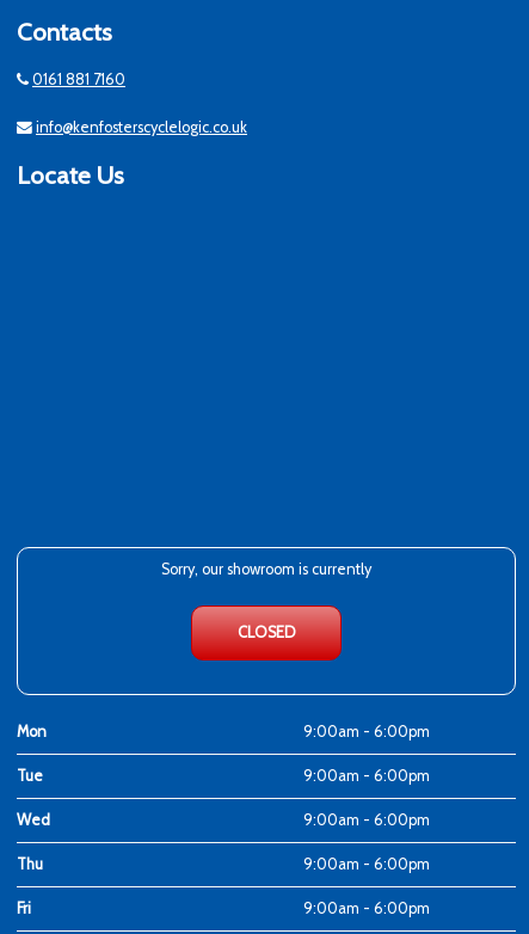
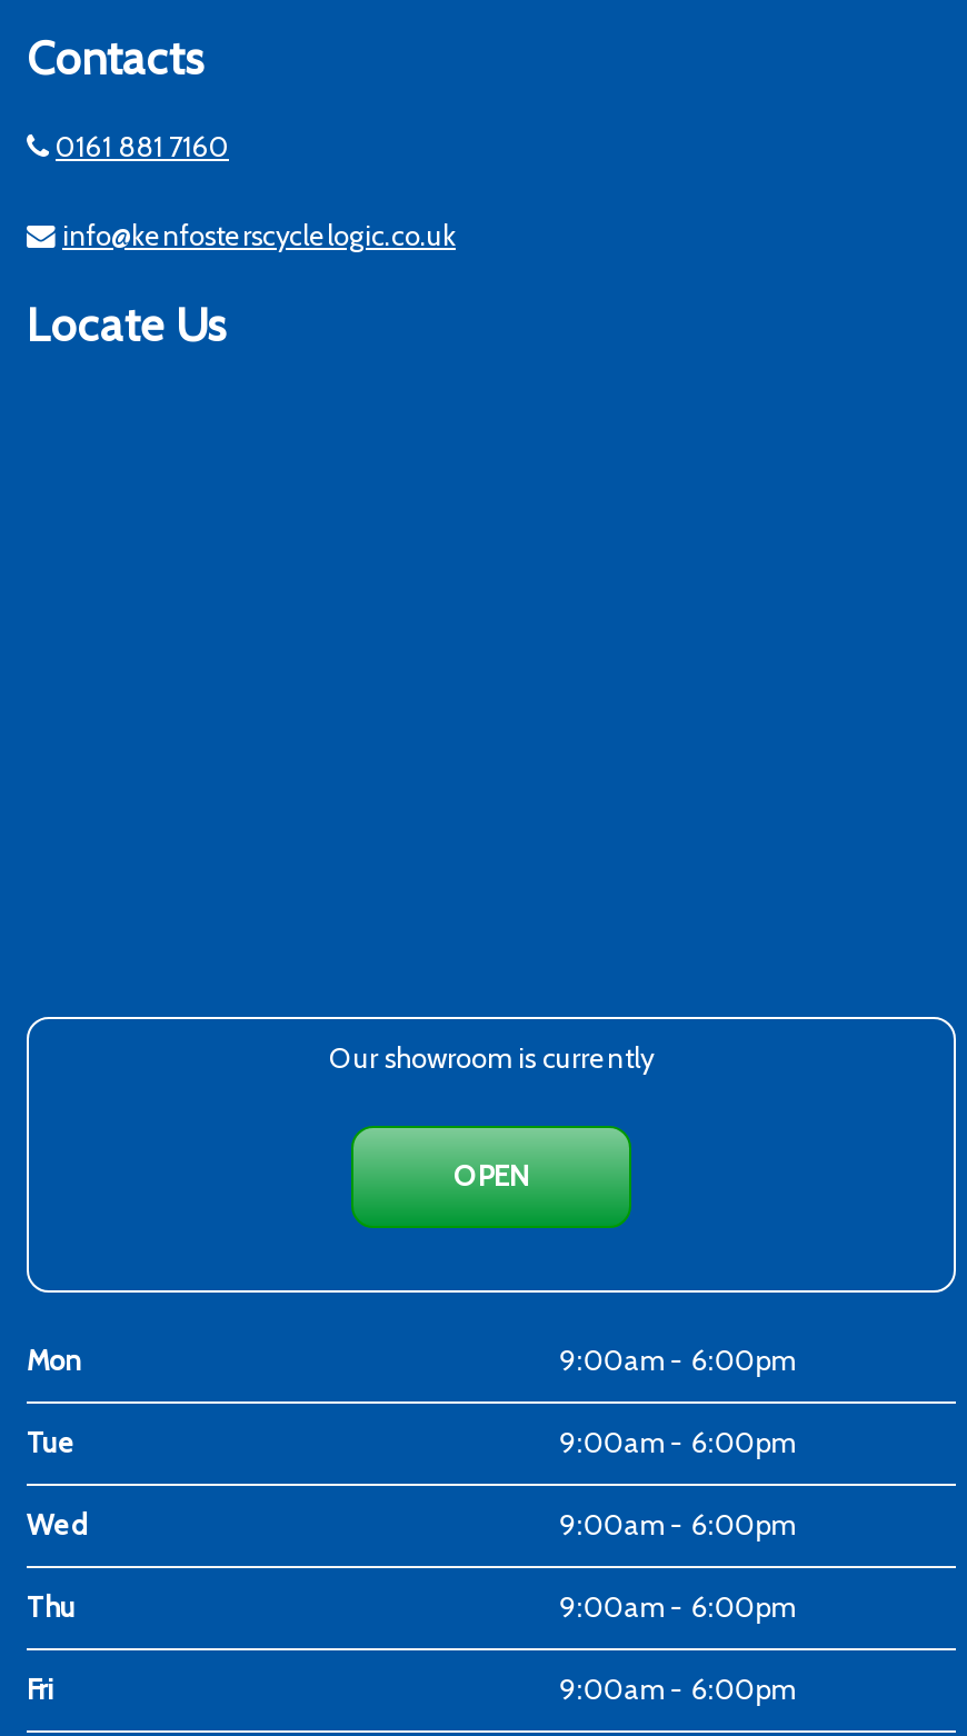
[161,560,371,578] Sorry, our showroom is currently -> [329,1041,654,1074] Our showroom is currently
[238,623,295,641] CLOSED -> [453,1159,529,1192] OPEN

